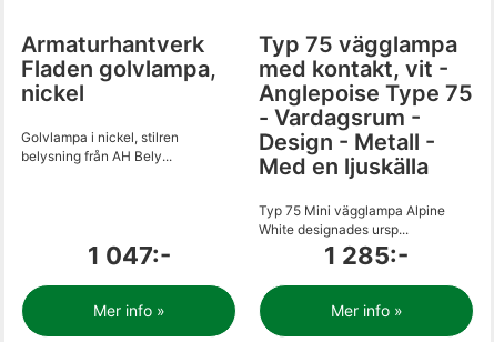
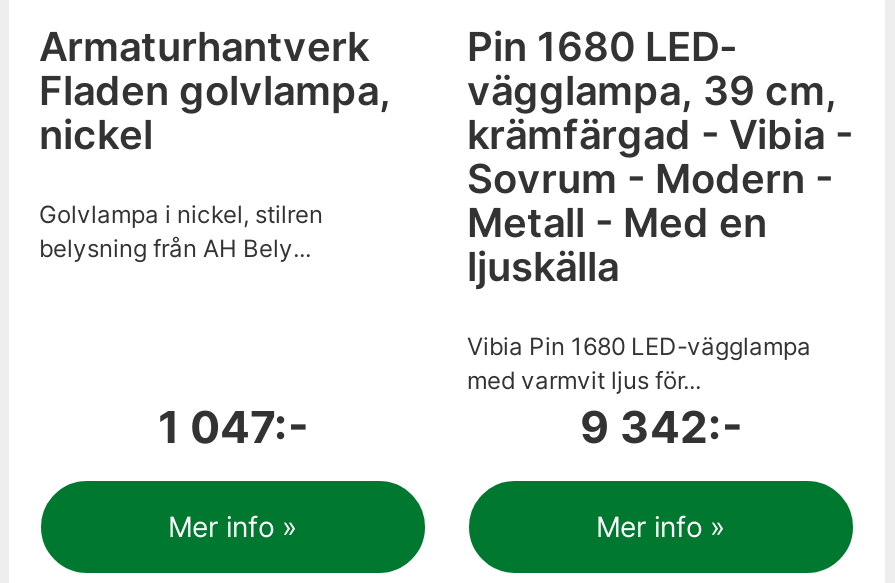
[259,31,473,180] Typ 75 vägglampa | med kontakt, vit - | Anglepoise Type 75 | - Vardagsrum - | Design - Metall - | Med en ljuskälla -> [467,23,853,291] Pin 1680 LED- | vägglampa, 39 cm, | krämfärgad - Vibia - | Sovrum - Modern - | Metall - Med en | ljuskälla
[259,202,445,270] Typ 75 Mini vägglampa Alpine | White designades ursp... | 1 285:- -> [467,331,811,453] Vibia Pin 1680 LED-vägglampa | med varmvit ljus för... | 9 342:-

